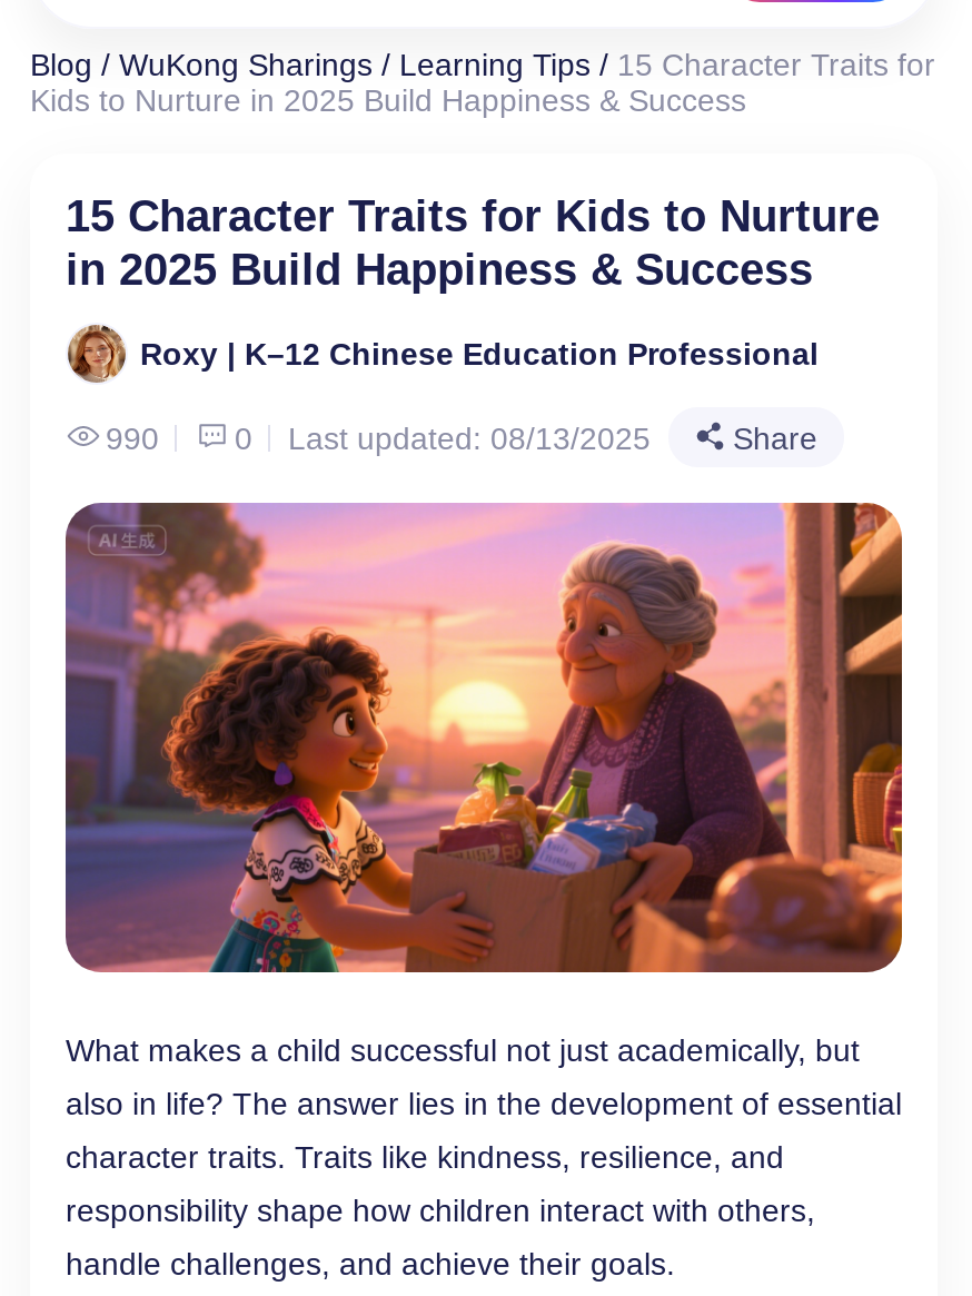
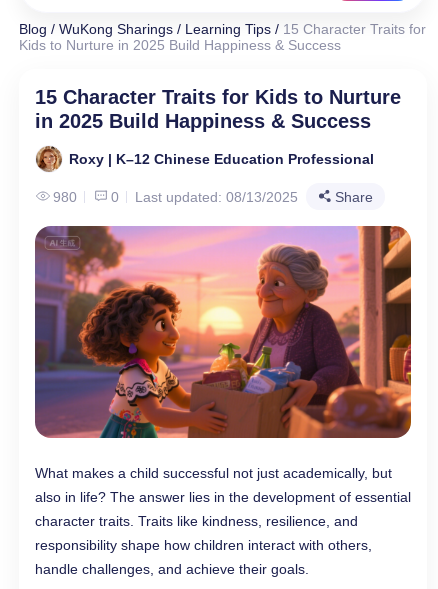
[106,419,159,455] 990 -> [53,188,77,204] 980

